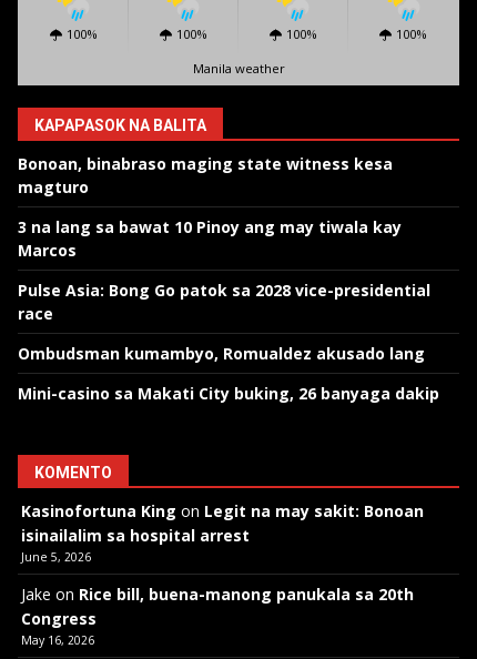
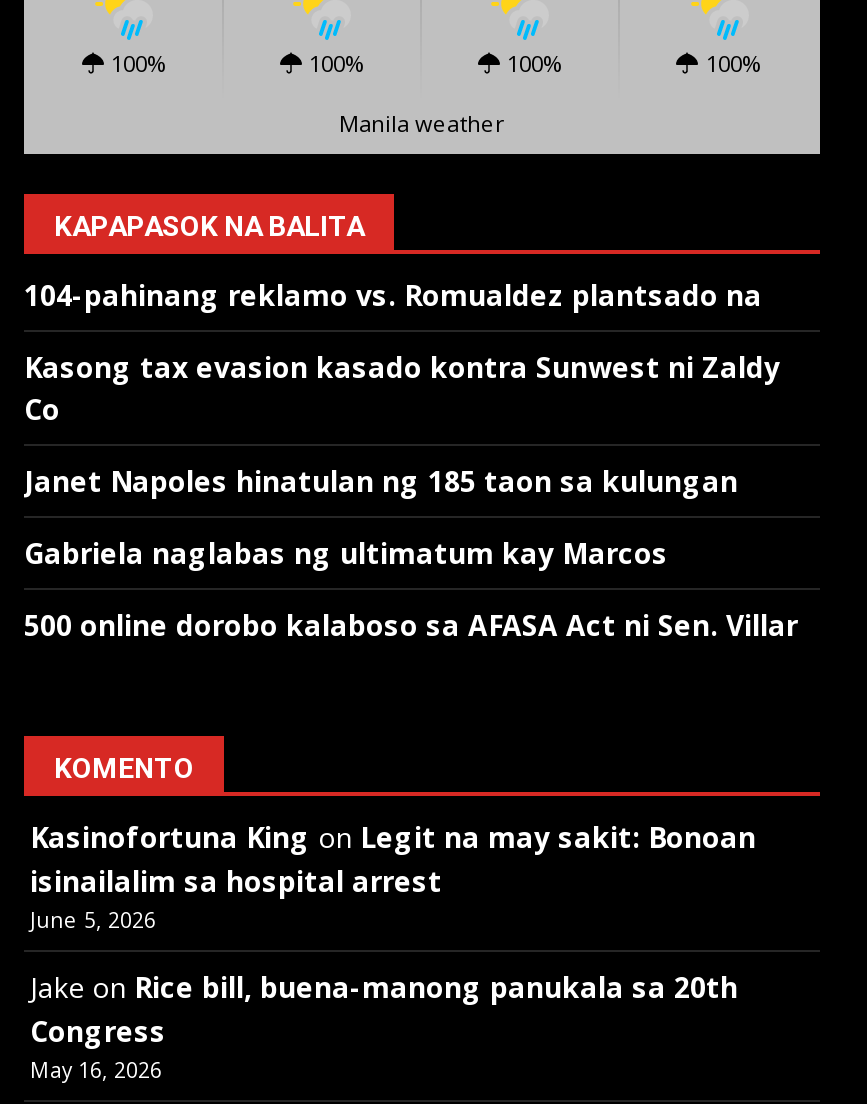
[18,153,393,197] Bonoan, binabraso maging state witness kesa | magturo -> [24,275,762,313] 104-pahinang reklamo vs. Romualdez plantsado na
[18,216,402,260] 3 na lang sa bawat 10 Pinoy ang may tiwala kay | Marcos -> [24,347,780,427] Kasong tax evasion kasado kontra Sunwest ni Zaldy | Co
[18,279,430,324] Pulse Asia: Bong Go patok sa 2028 vice-presidential | race -> [24,461,738,499] Janet Napoles hinatulan ng 185 taon sa kulungan
[18,342,425,363] Ombudsman kumambyo, Romualdez akusado lang -> [24,533,668,571] Gabriela naglabas ng ultimatum kay Marcos
[18,382,439,403] Mini-casino sa Makati City buking, 26 banyaga dakip -> [24,605,798,643] 500 online dorobo kalaboso sa AFASA Act ni Sen. Villar

